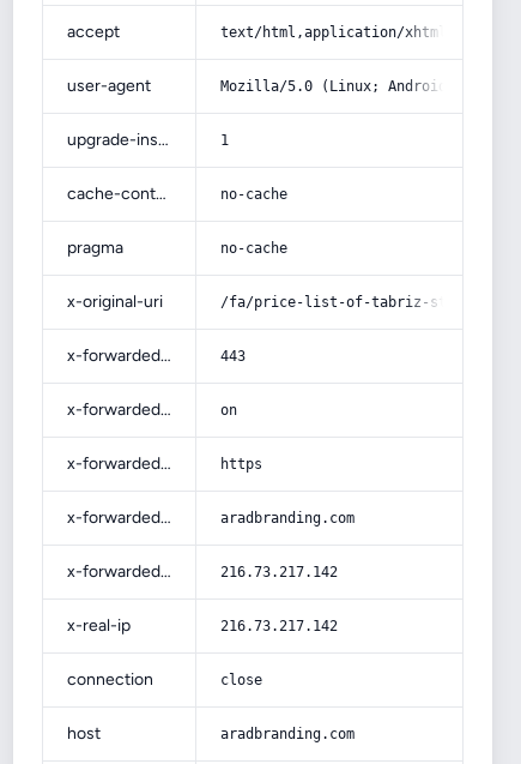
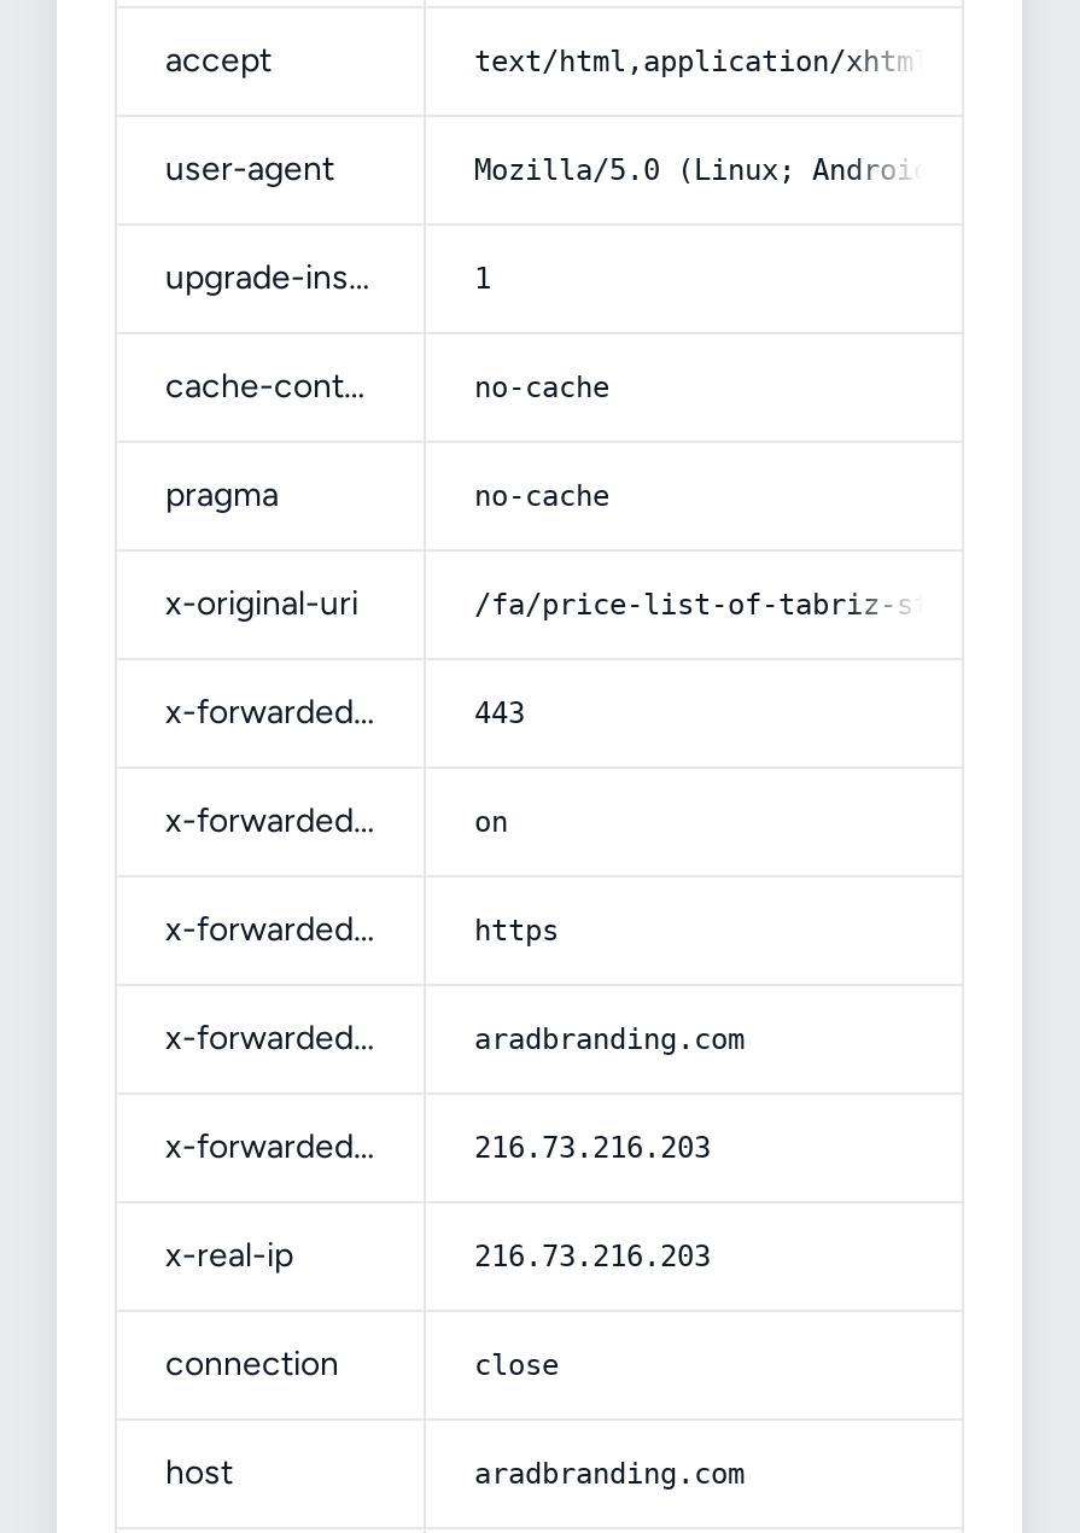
[220,564,338,580] 216.73.217.142 -> [474,1131,711,1165] 216.73.216.203
[220,618,338,634] 216.73.217.142 -> [474,1240,711,1273] 216.73.216.203

